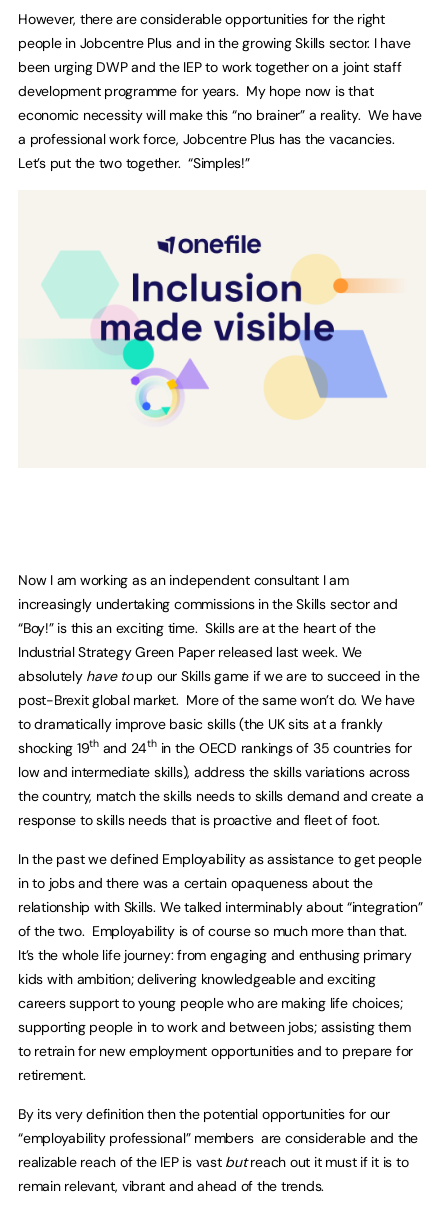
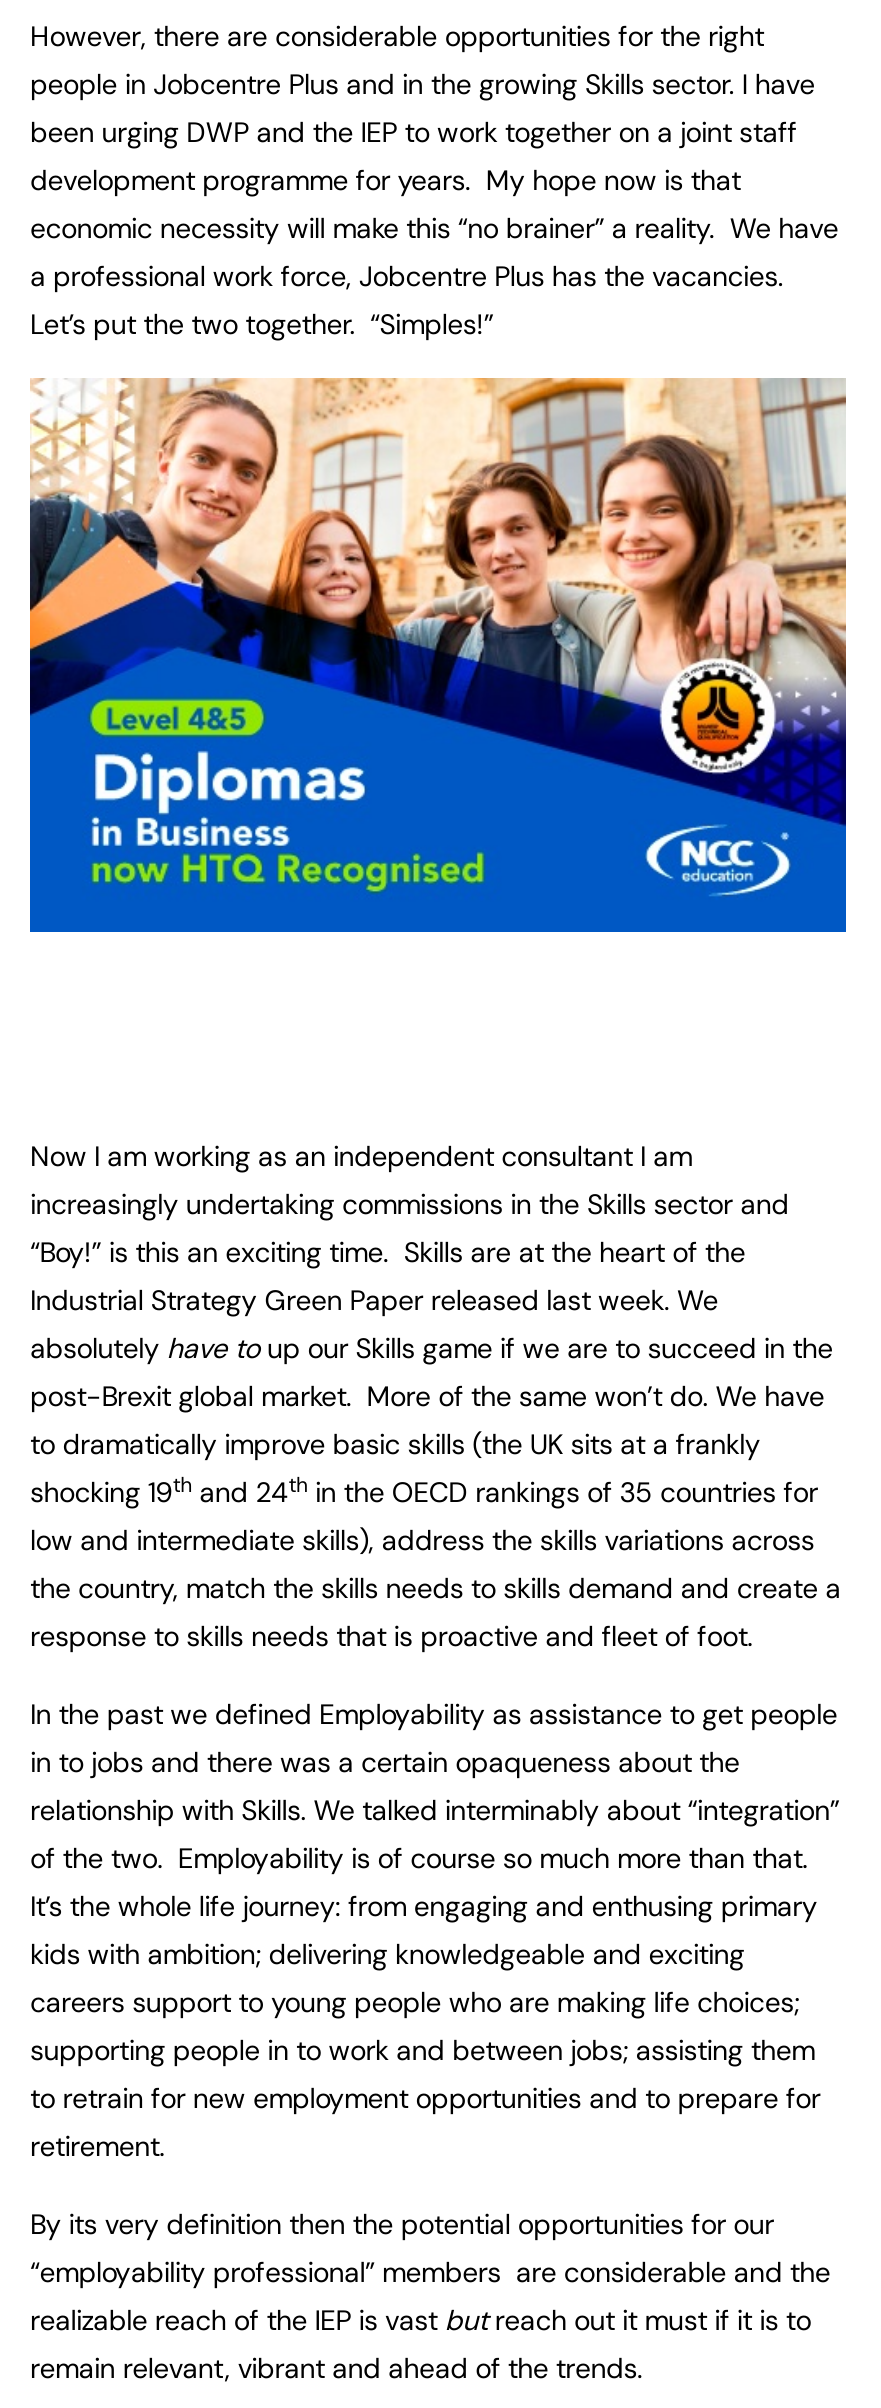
[18,191,426,468] [image] -> [28,377,848,935] [image]

